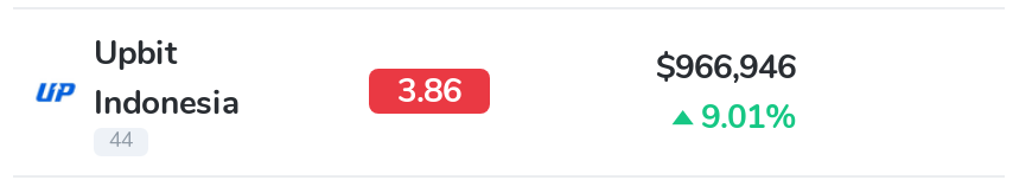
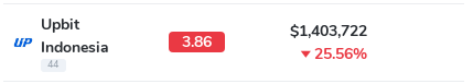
[656,45,796,90] $966,946 -> [290,21,367,41] $1,403,722
[701,94,796,139] 9.01% -> [314,43,367,64] 25.56%

